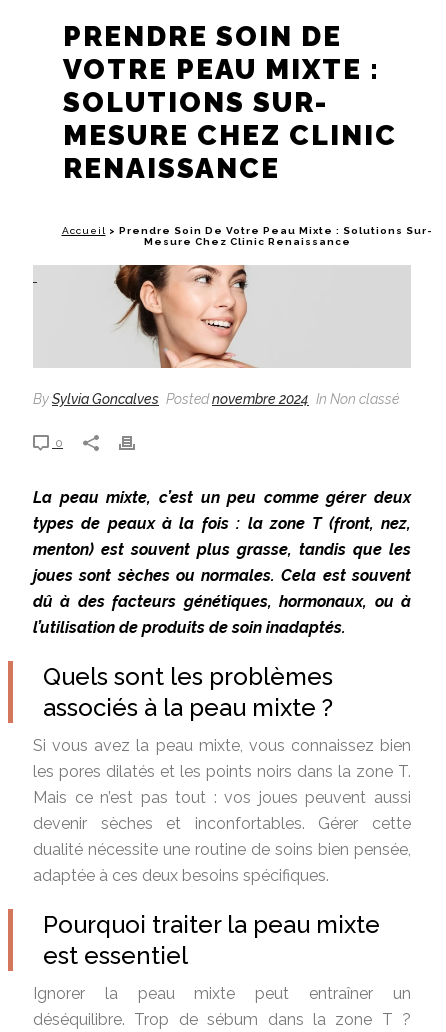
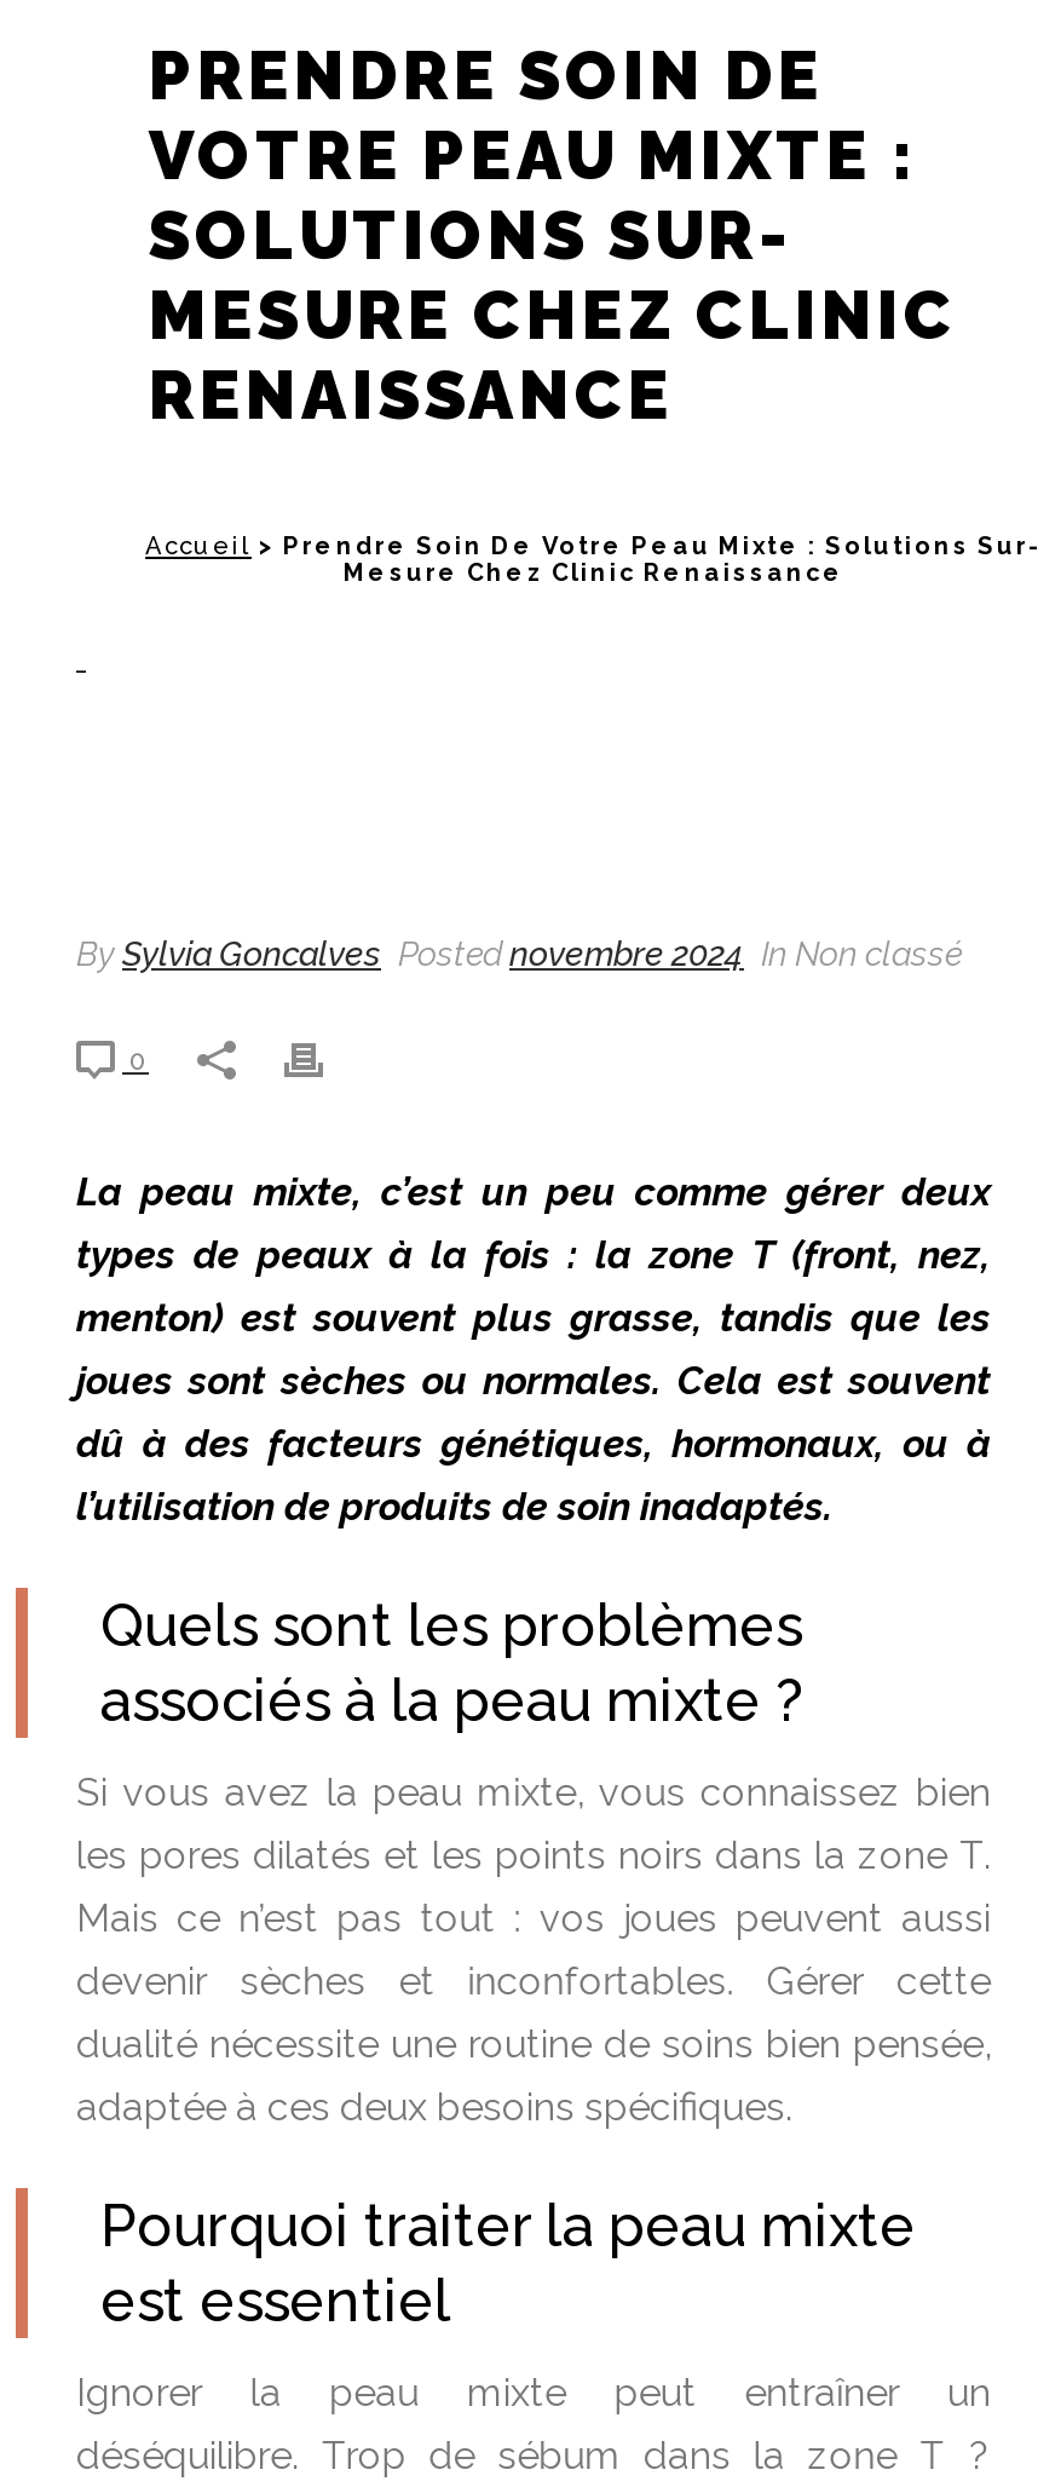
[34,264,410,369] [image] -> none

